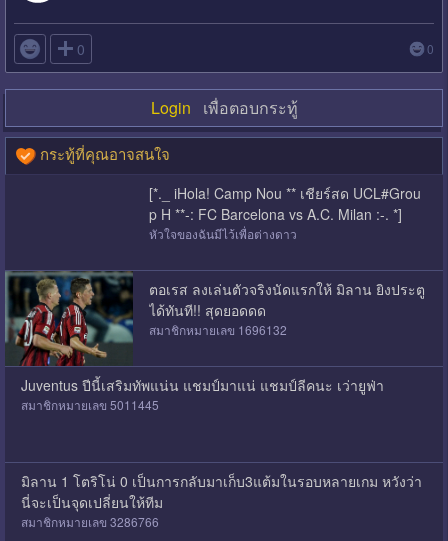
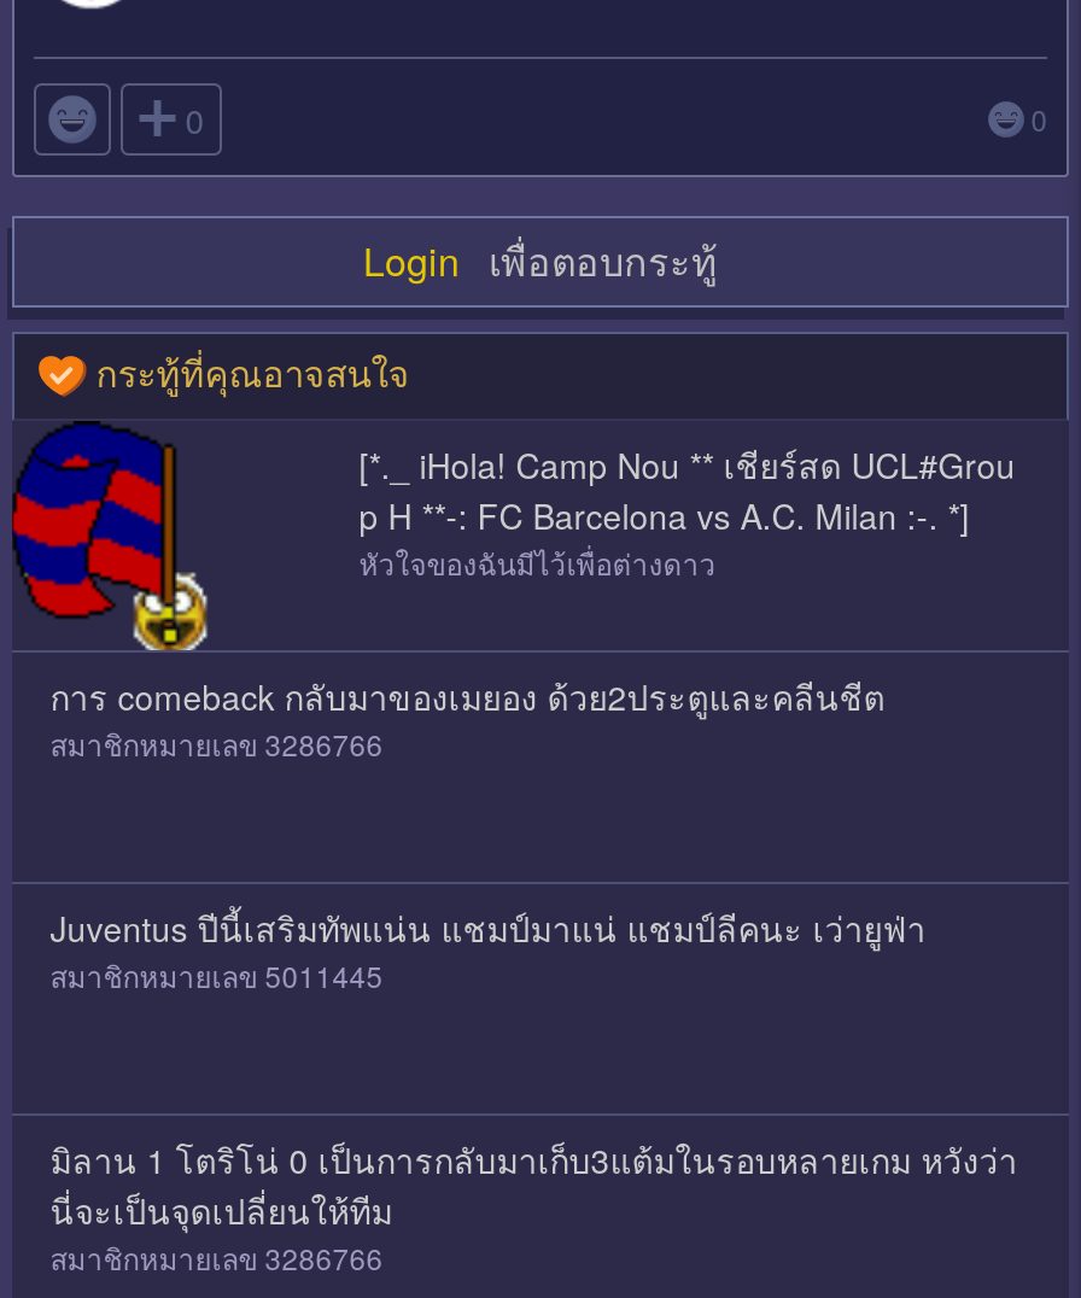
[4,174,425,367] [image] | ตอเรส ลงเล่นตัวจริงนัดแรกให้ มิลาน ยิงประตู | ได้ทันที!! สุดยอดดด | สมาชิกหมายเลข 1696132 -> [10,420,885,883] [image] | การ comeback กลับมาของเมยอง ด้วย2ประตูและคลีนชีต | สมาชิกหมายเลข 3286766

